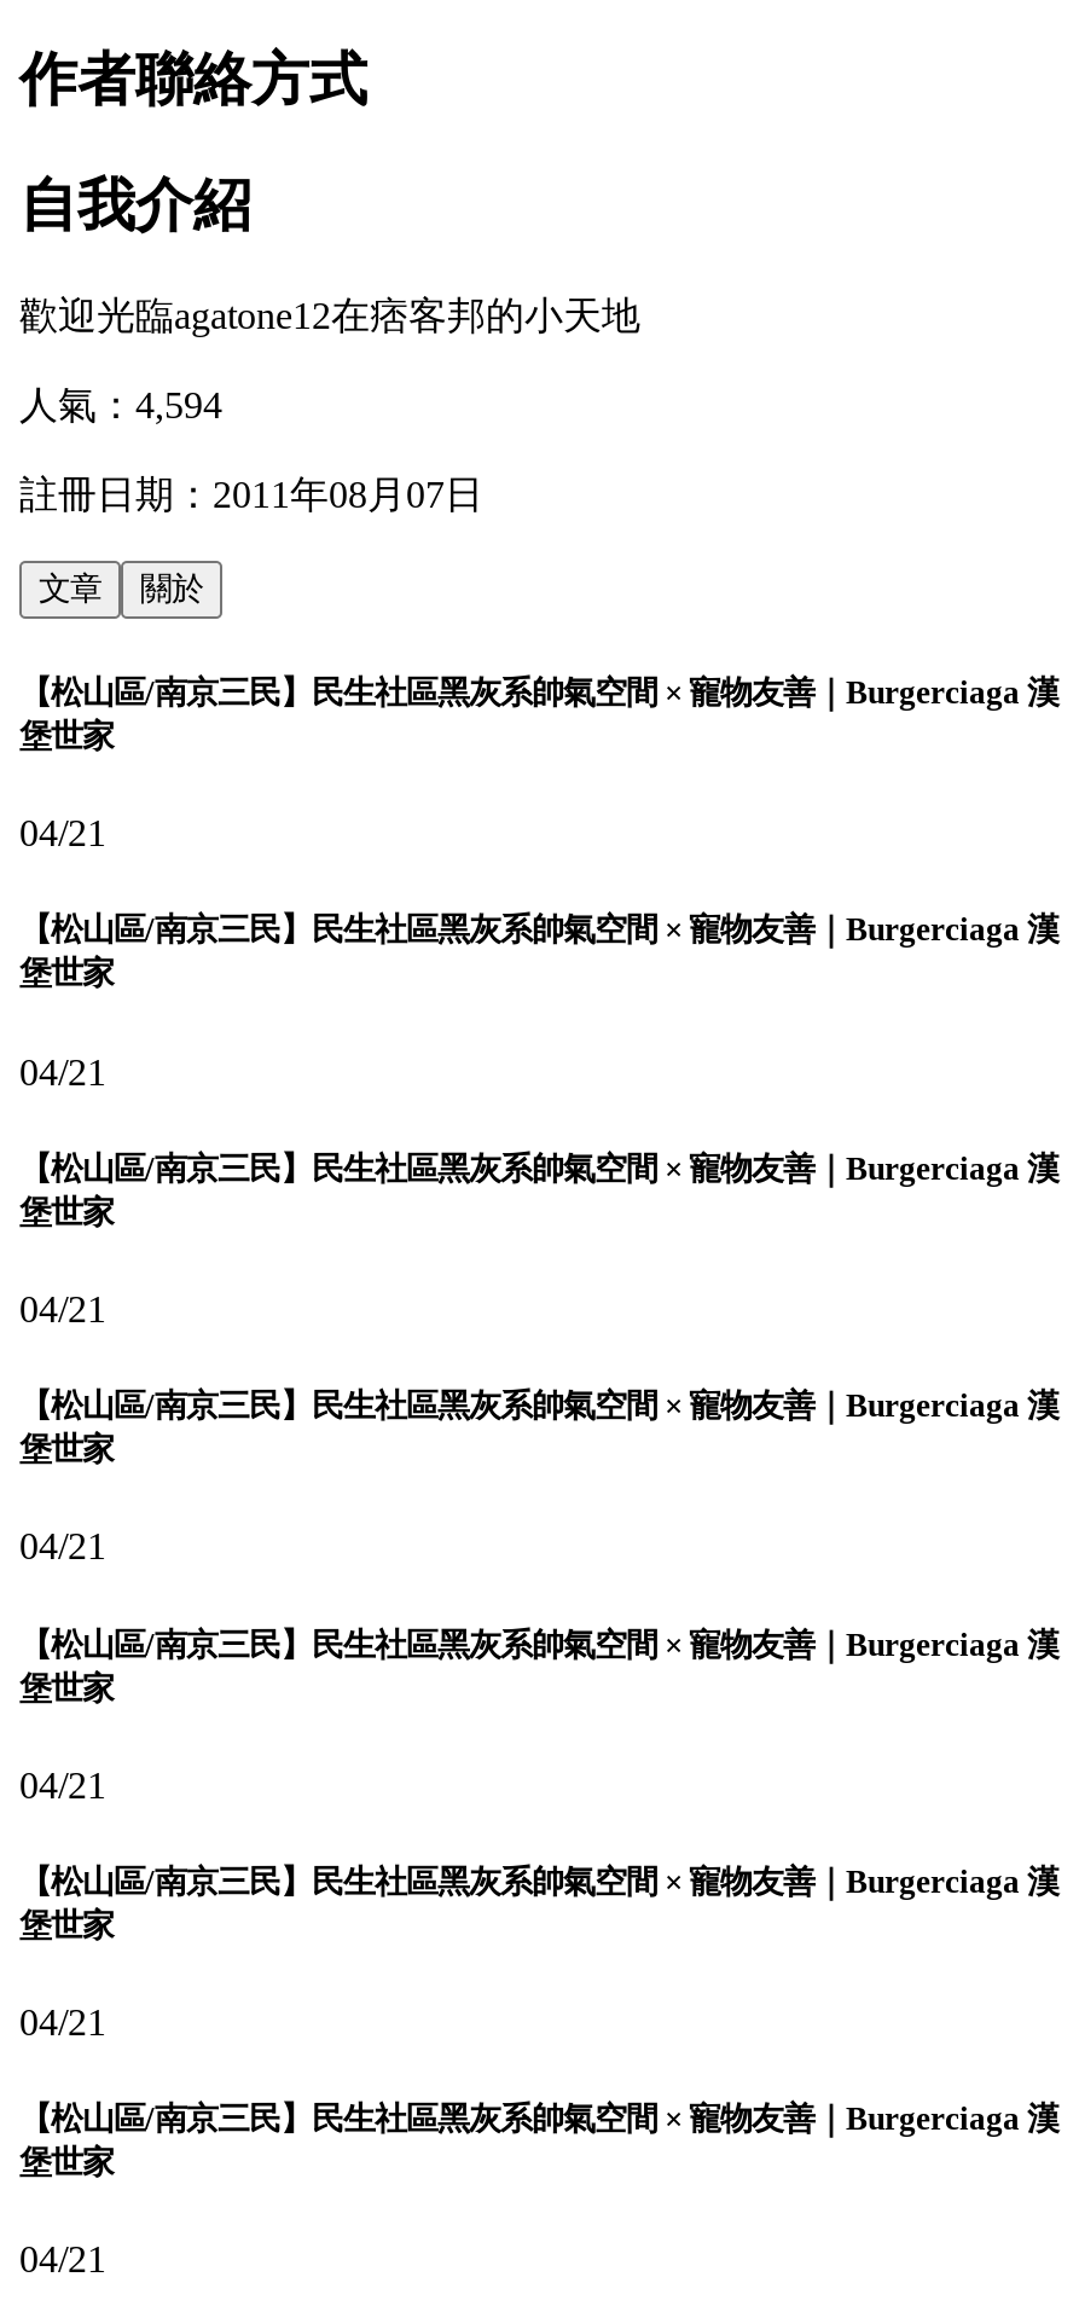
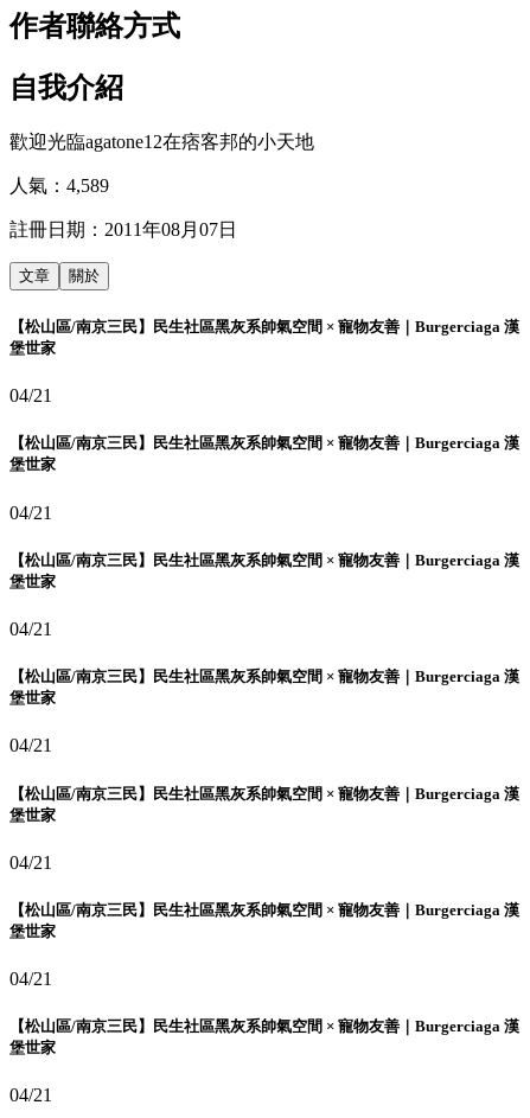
[19,384,222,425] 人氣：4,594 -> [9,175,109,196] 人氣：4,589

